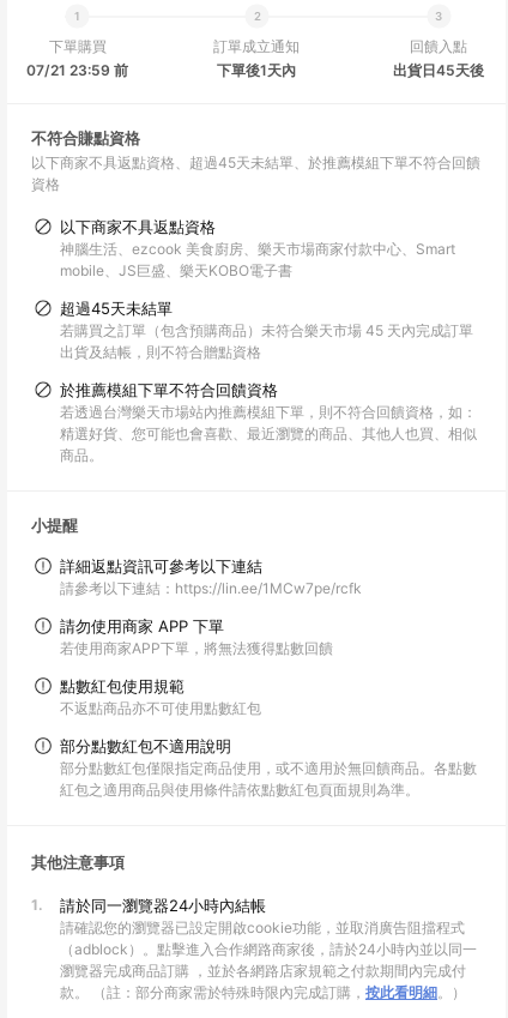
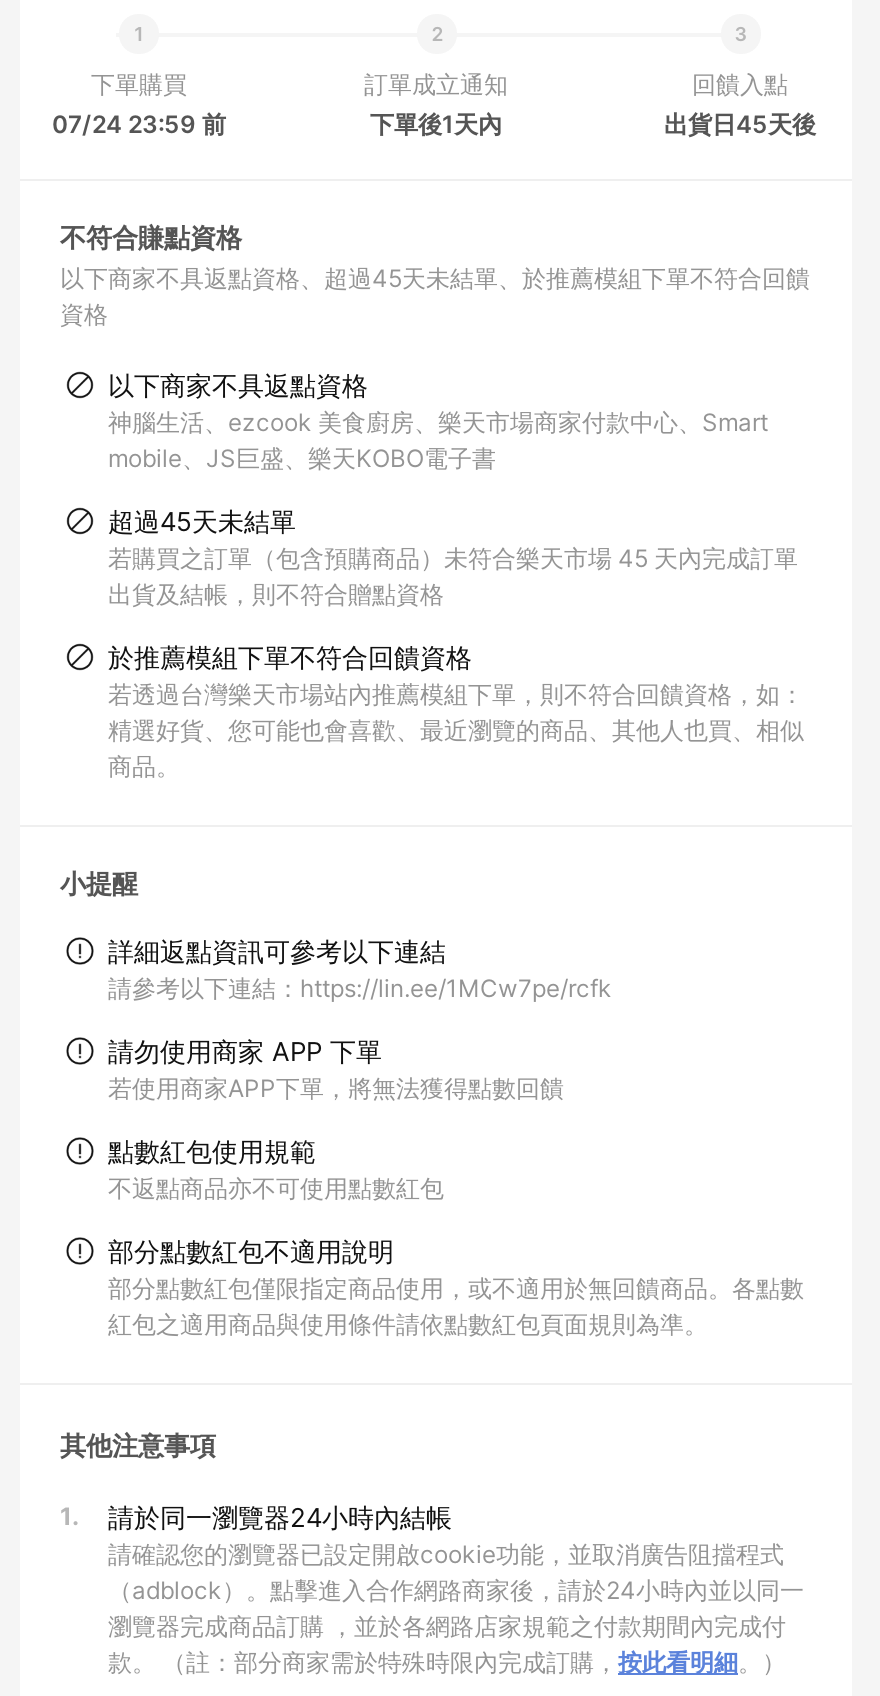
[26,61,128,79] 07/21 23:59 前 -> [52,109,226,139] 07/24 23:59 前

